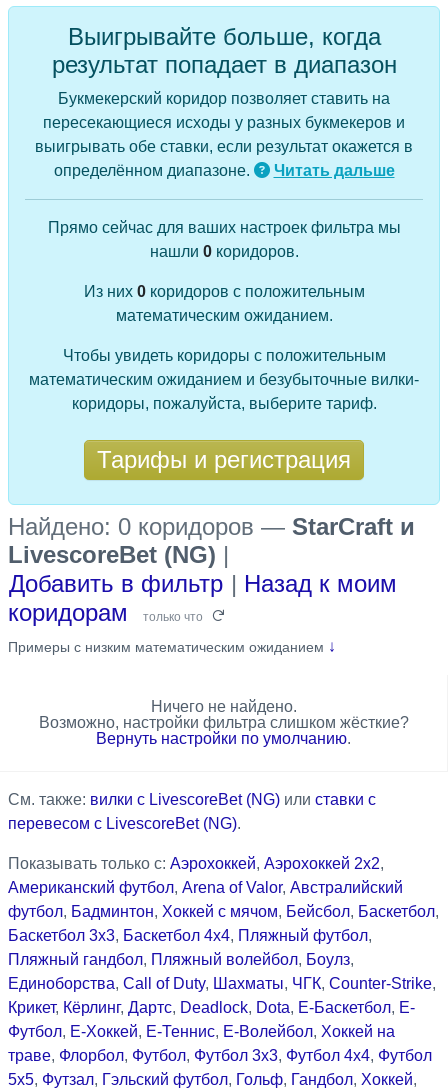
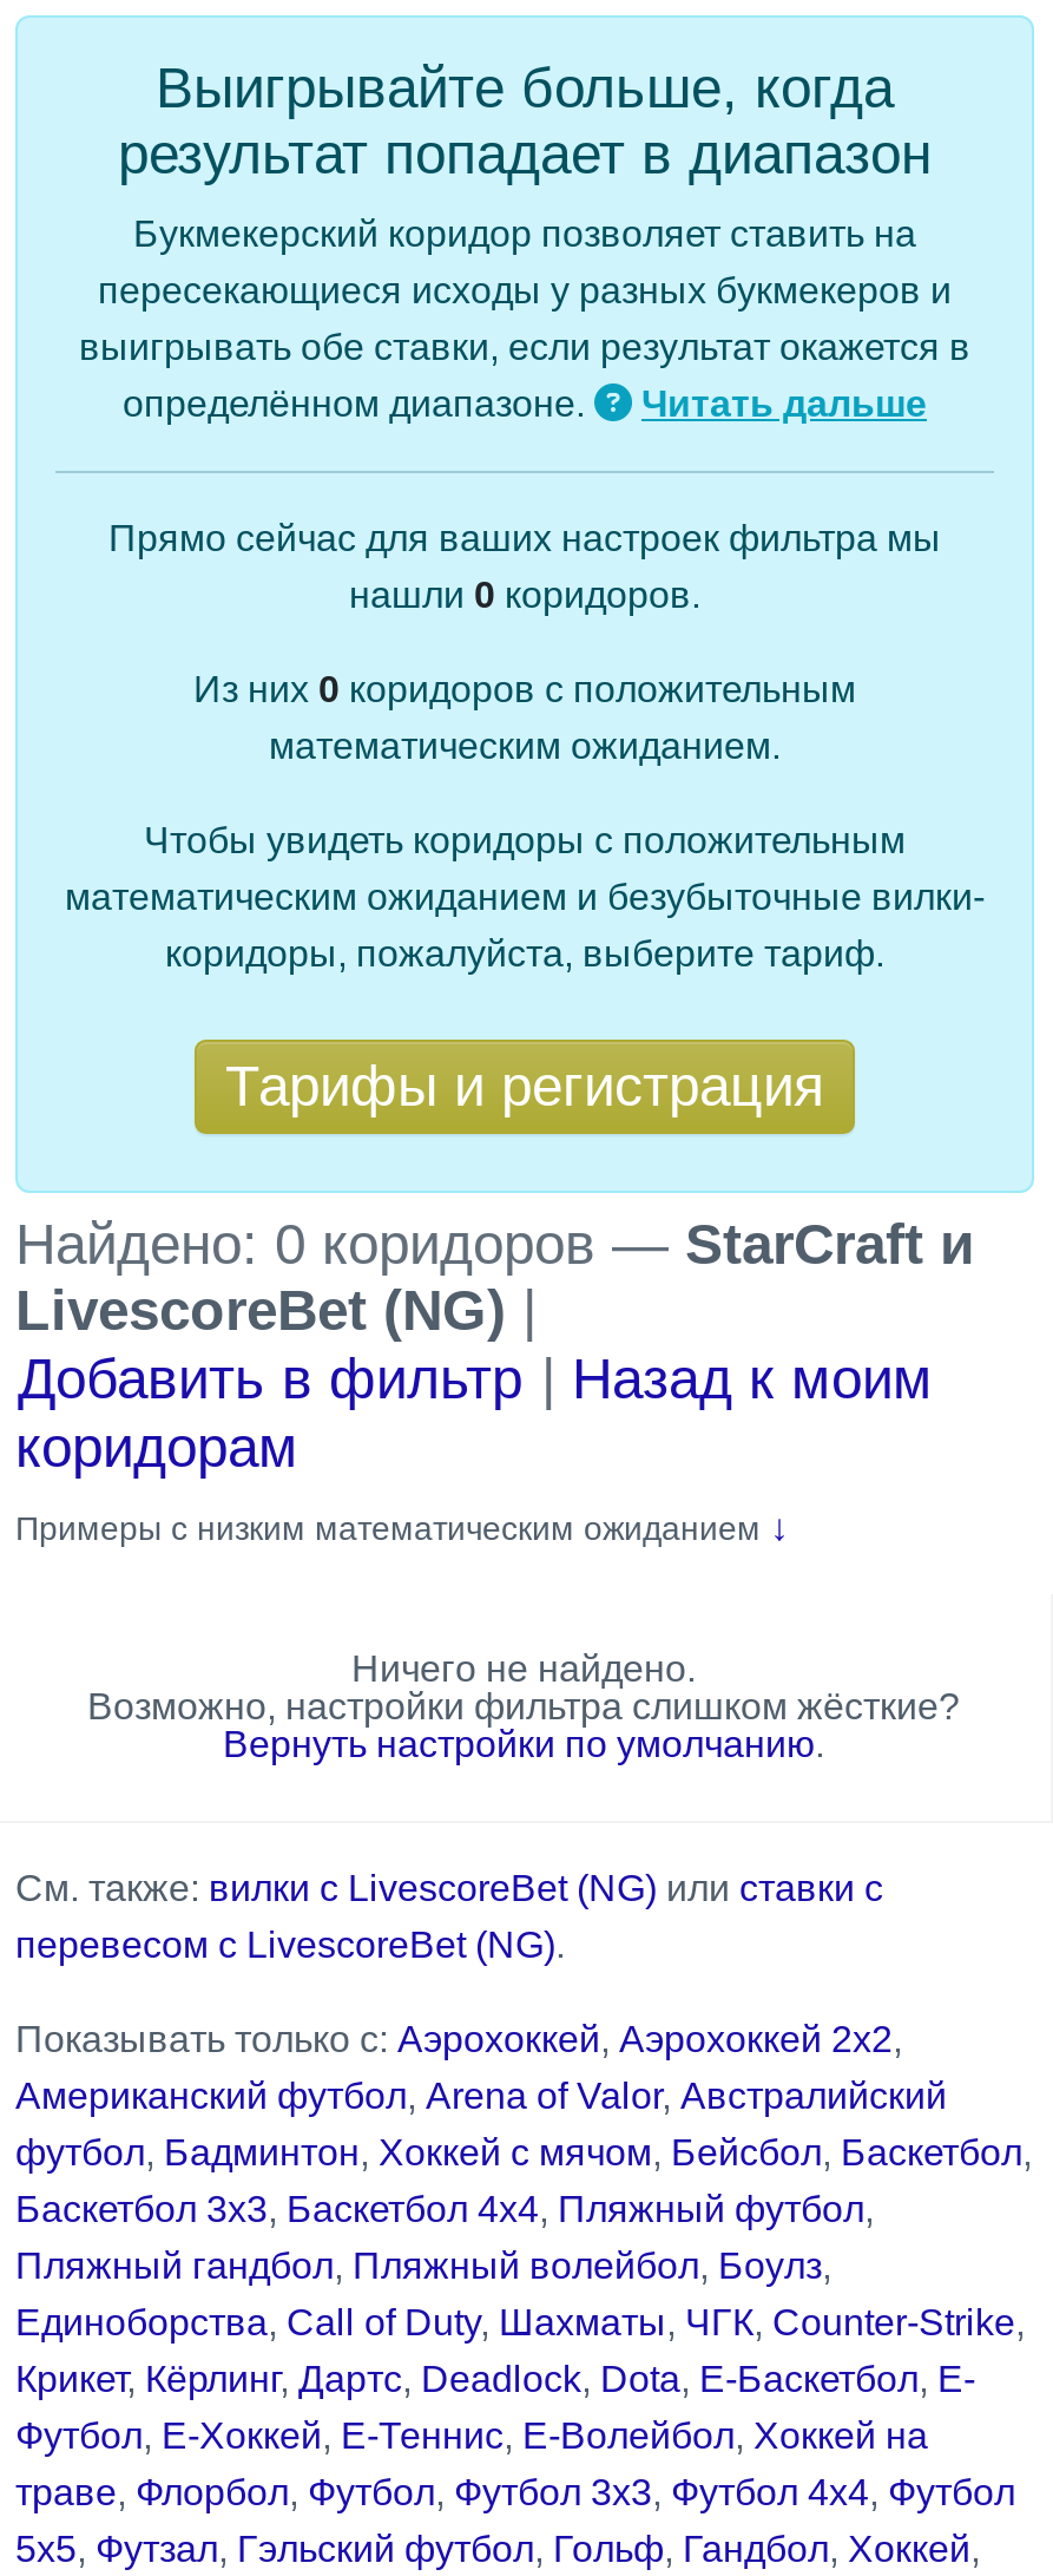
[143,610,203,624] только что -> none

